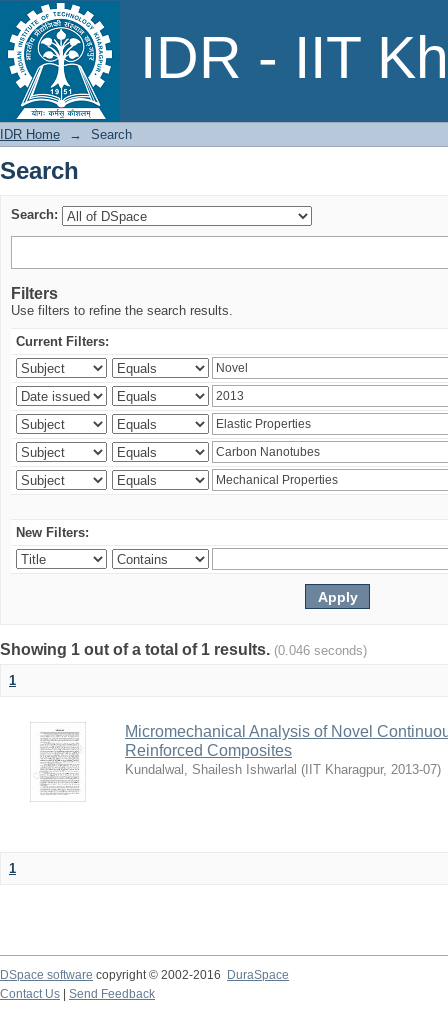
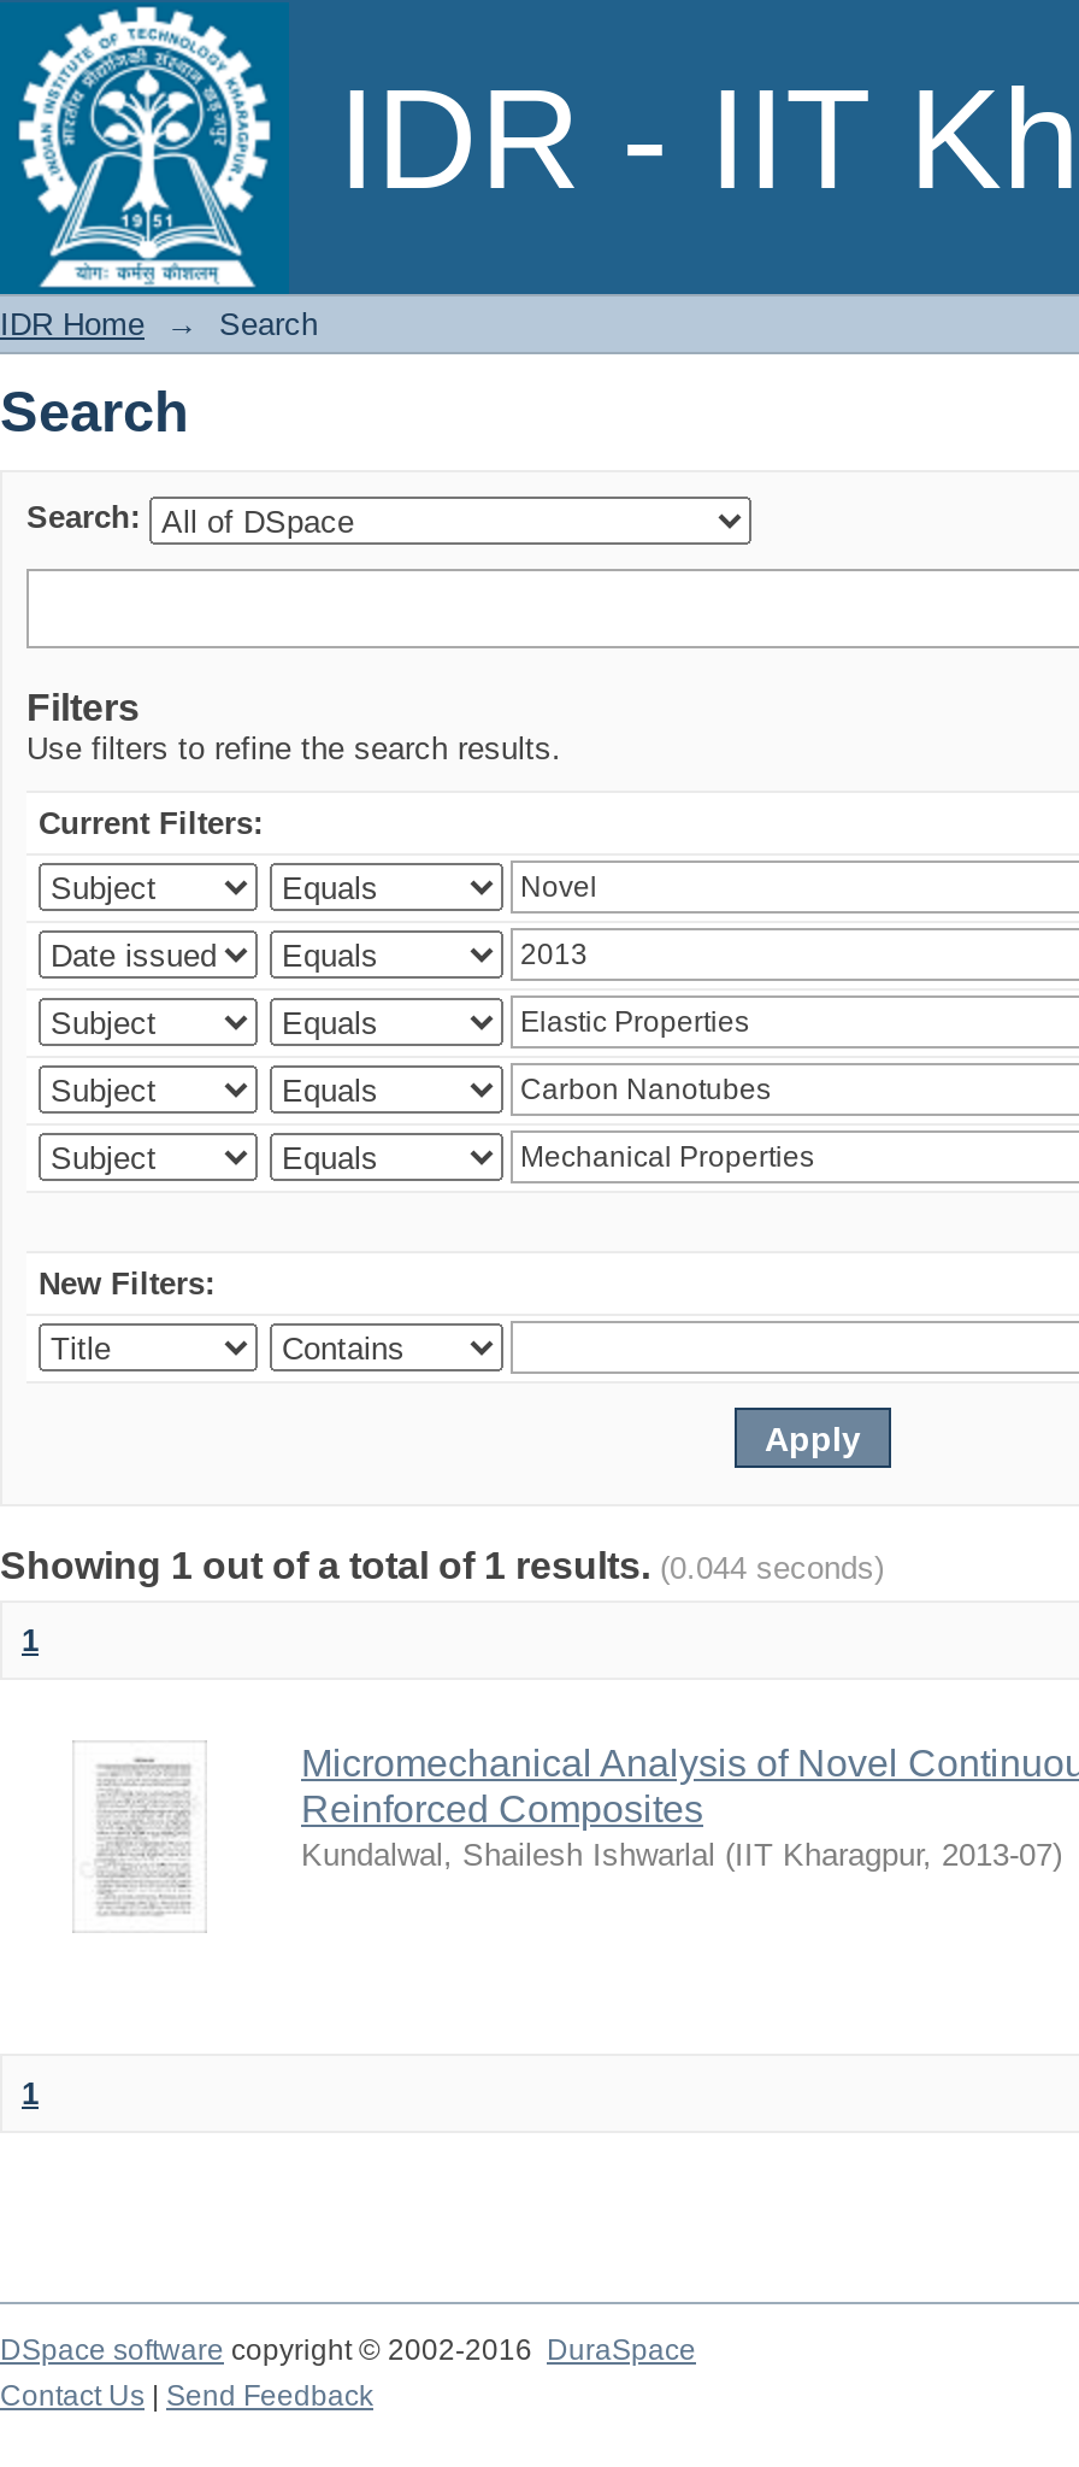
[0,641,367,658] Showing 1 out of a total of 1 results. (0.046 seconds) -> [0,1545,884,1586] Showing 1 out of a total of 1 results. (0.044 seconds)

